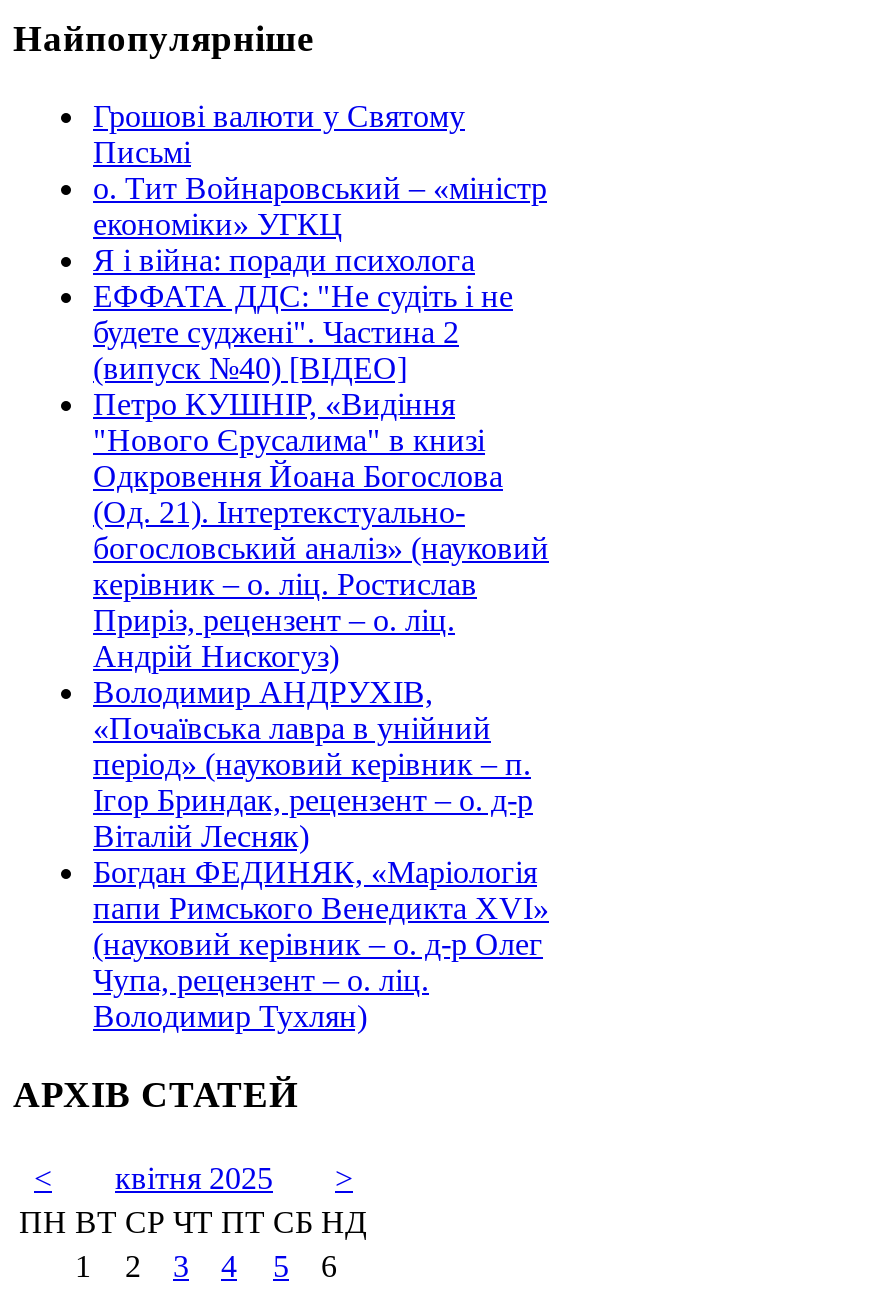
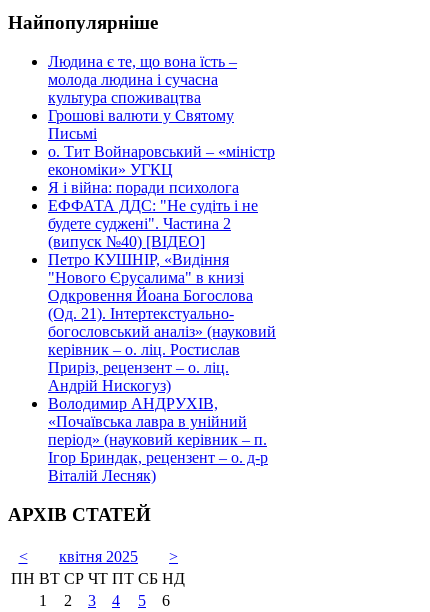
none -> [48,53,237,106] Людина є те, що вона їсть – | молода людина і сучасна | культура споживацтва
moved [93,99,549,853] -> [48,107,276,484]: Грошові валюти у Святому | Письмі | о. Тит Войнаровський – «міністр | ... | Ігор Бриндак, рецензент – о. д-р | Віталій Лесняк)
[93,855,549,1033] Богдан ФЕДИНЯК, «Маріологія | папи Римського Венедикта XVI» | (науковий керівник – о. д-р Олег | Чупа, рецензент – о. ліц. | Володимир Тухлян) -> none

